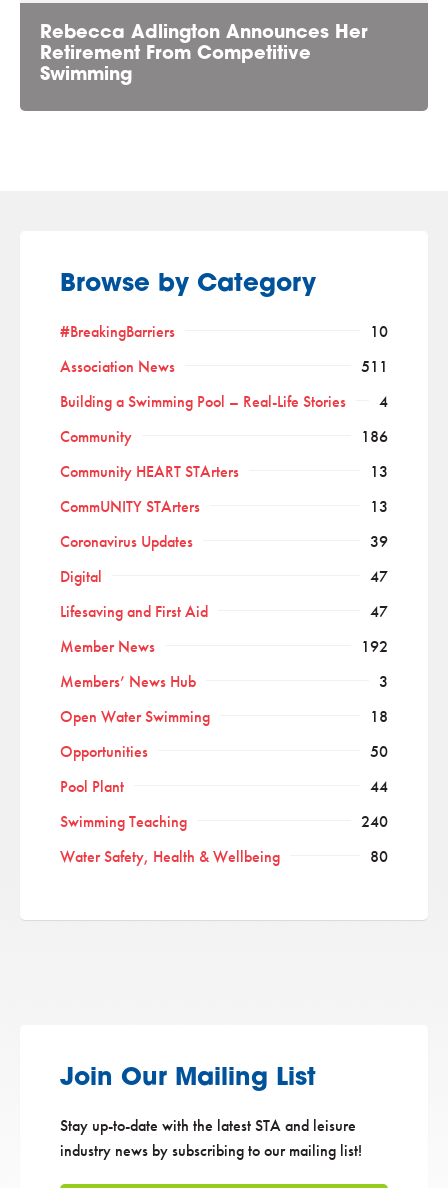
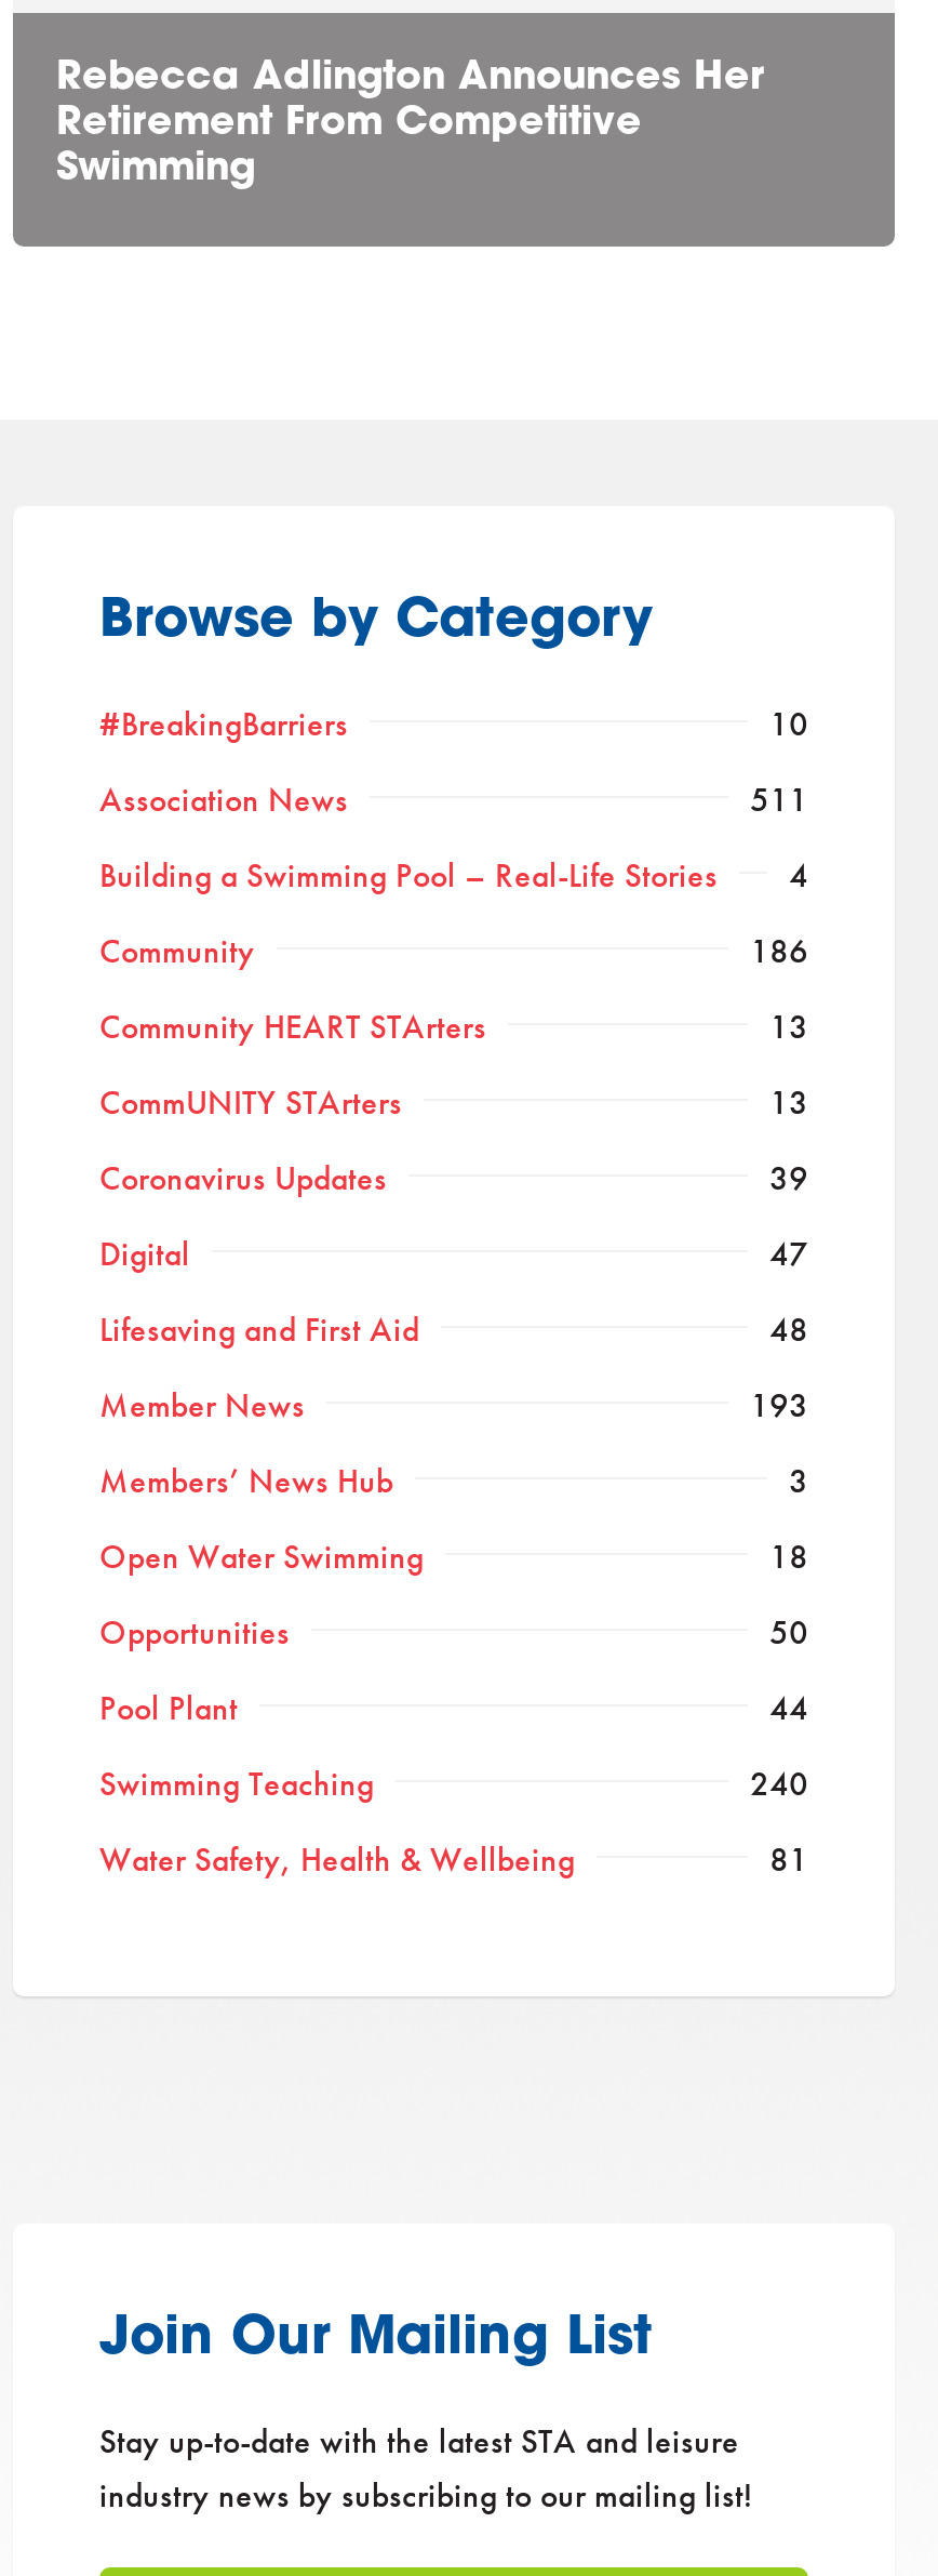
[370,602,388,622] 47 -> [769,1308,808,1351] 48
[361,637,388,657] 192 -> [750,1384,808,1427] 193
[370,847,388,867] 80 -> [769,1838,808,1881] 81

